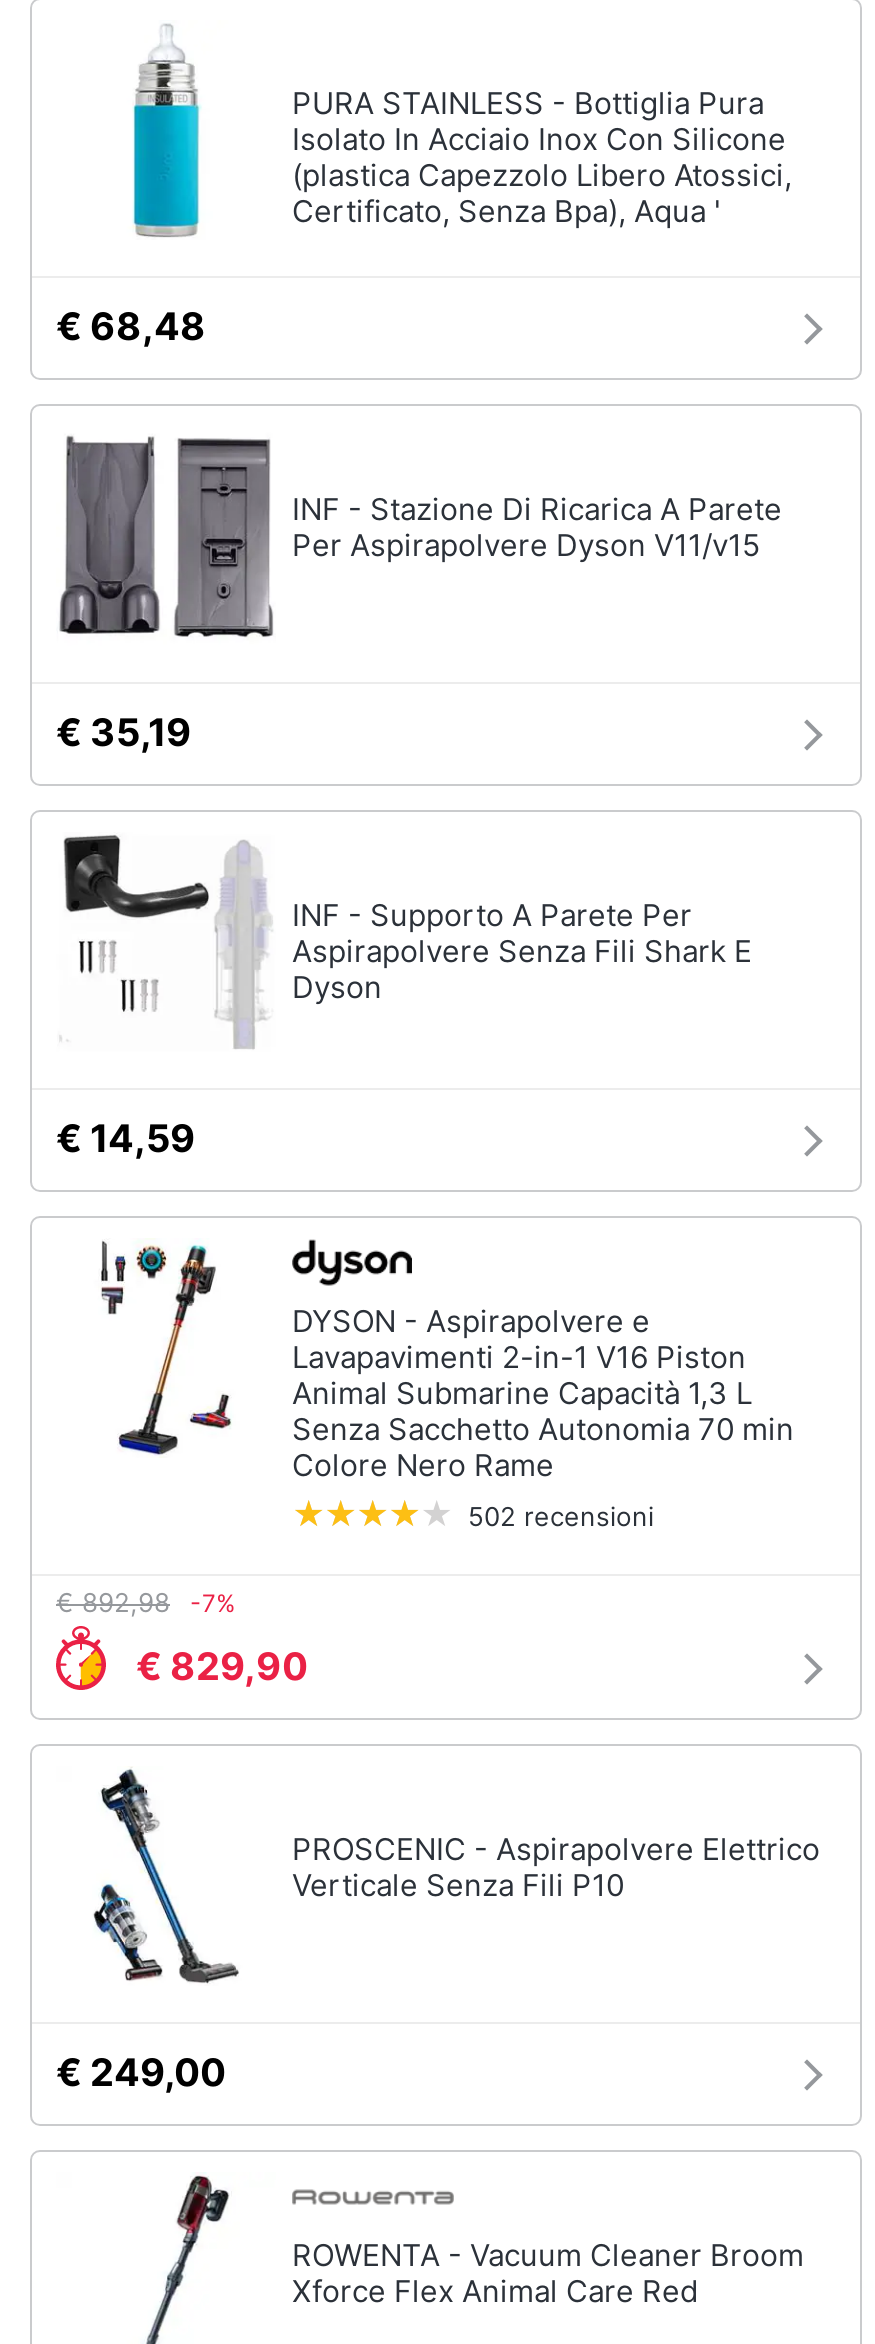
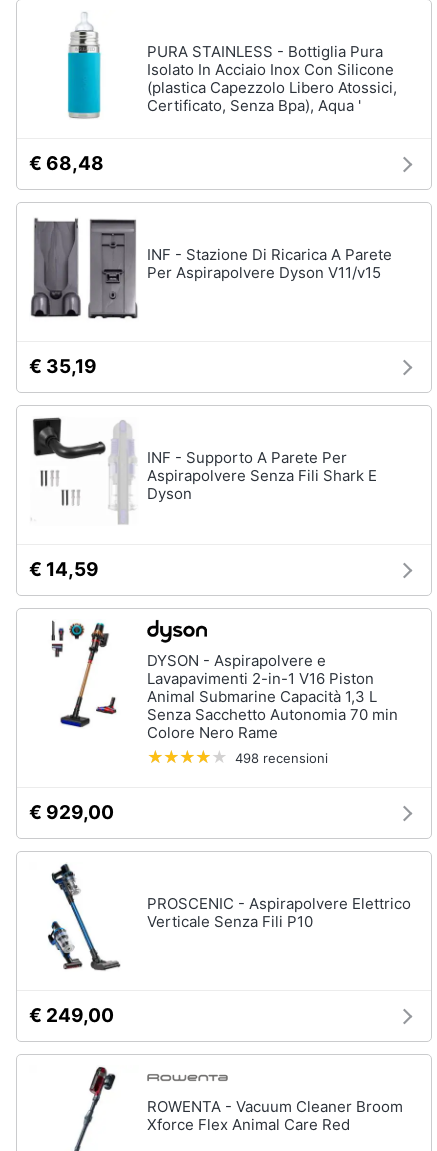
[56,1500,654,1690] 502 recensioni | € 892,98 | -7% | € 829,90 -> [29,750,328,824] 498 recensioni | € 929,00

